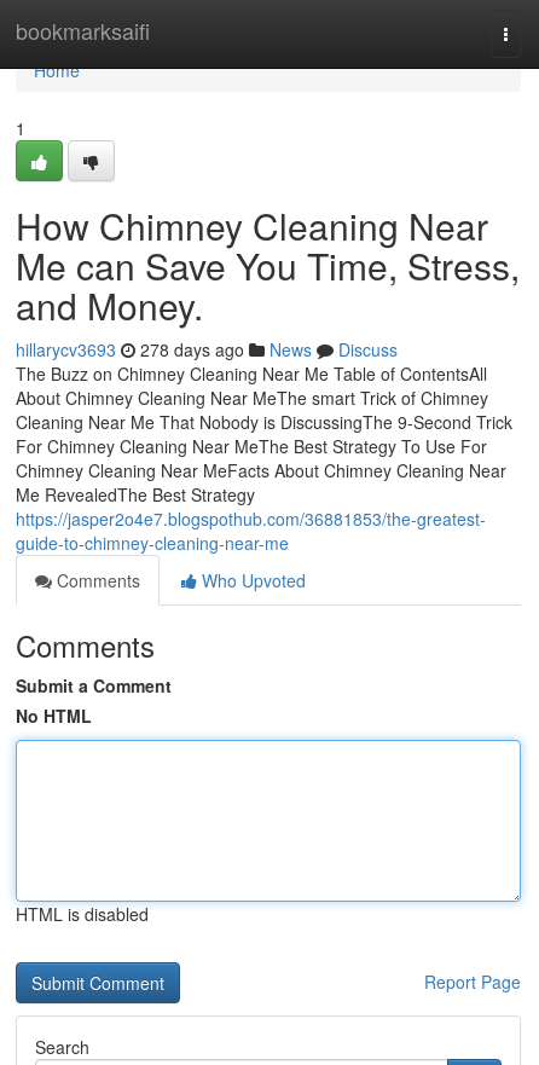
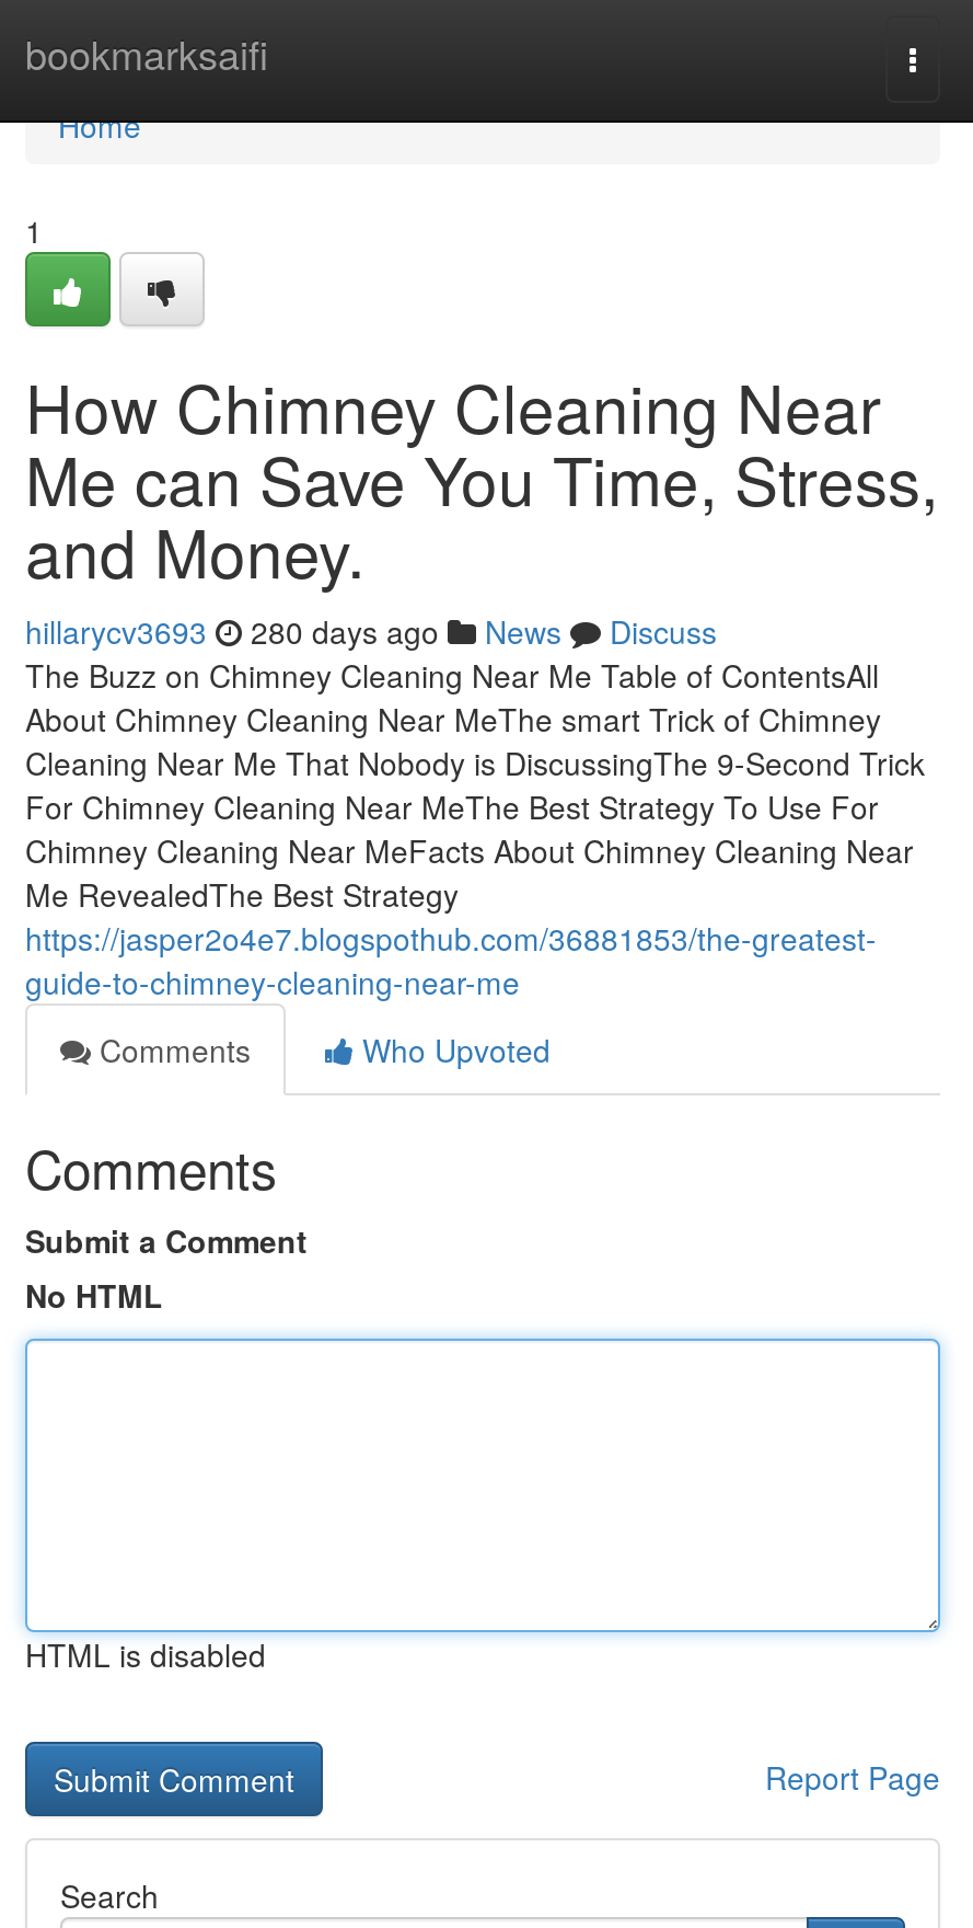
[16,337,398,361] hillarycv3693 278 days ago News Discuss -> [25,609,717,653] hillarycv3693 280 days ago News Discuss

